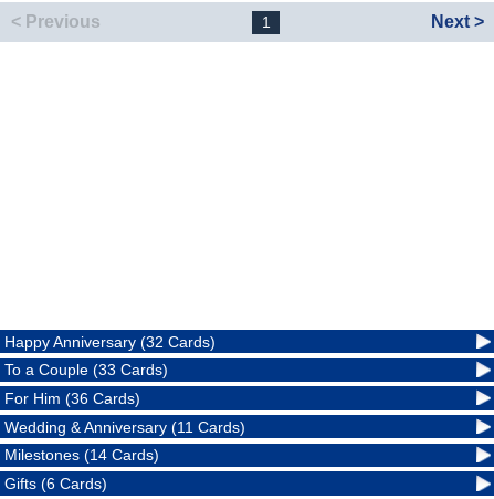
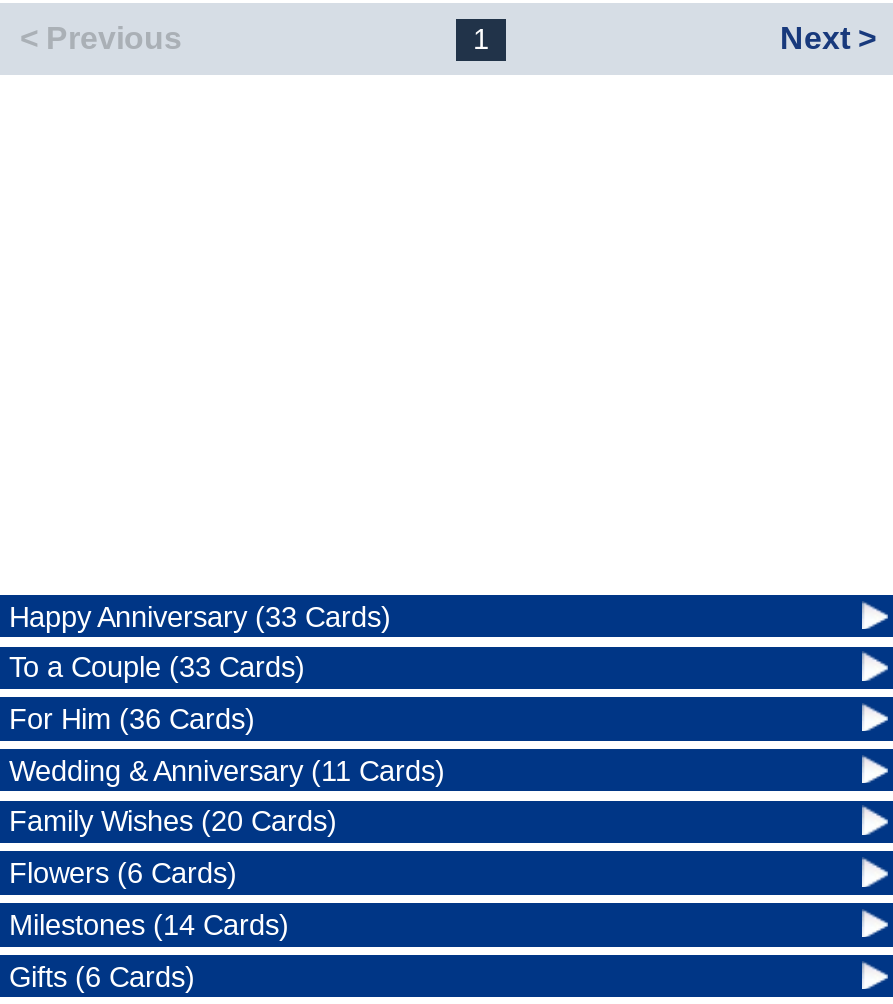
[5,333,216,350] Happy Anniversary (32 Cards) -> [9,600,391,632] Happy Anniversary (33 Cards)
none -> [9,806,337,889] Family Wishes (20 Cards) | Flowers (6 Cards)

